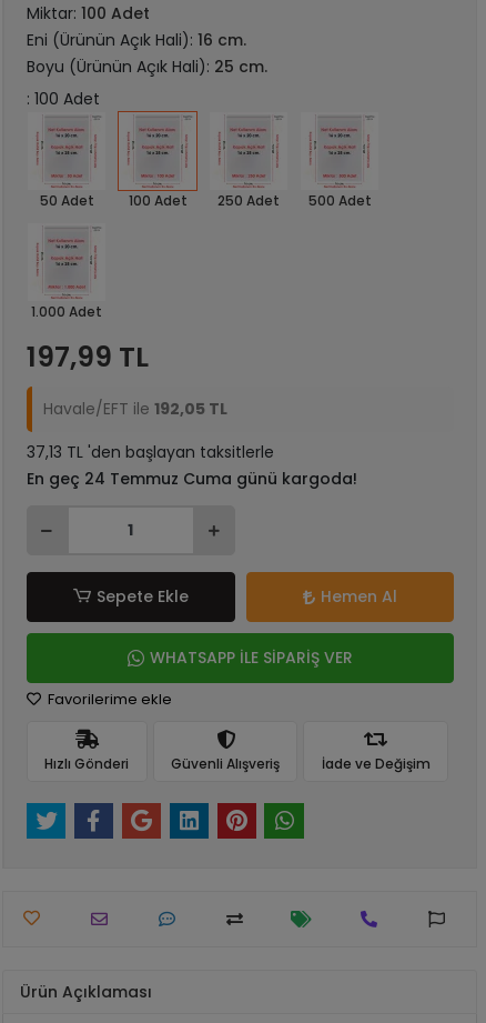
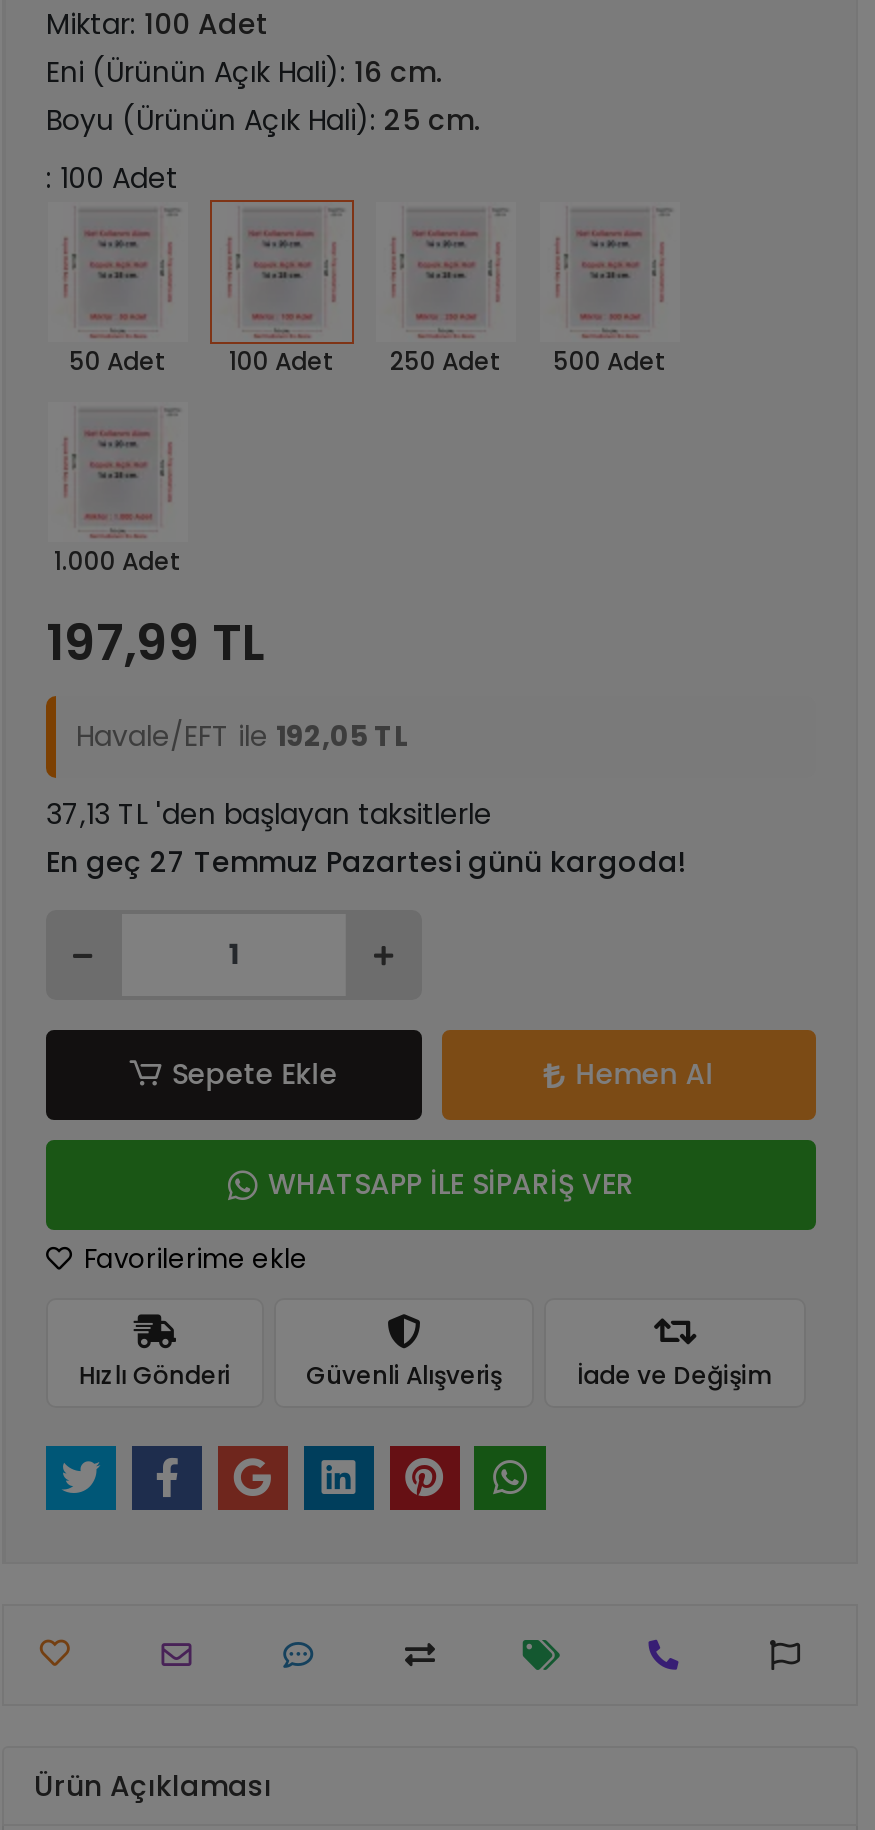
[27,468,357,490] En geç 24 Temmuz Cuma günü kargoda! -> [46,842,686,882] En geç 27 Temmuz Pazartesi günü kargoda!

